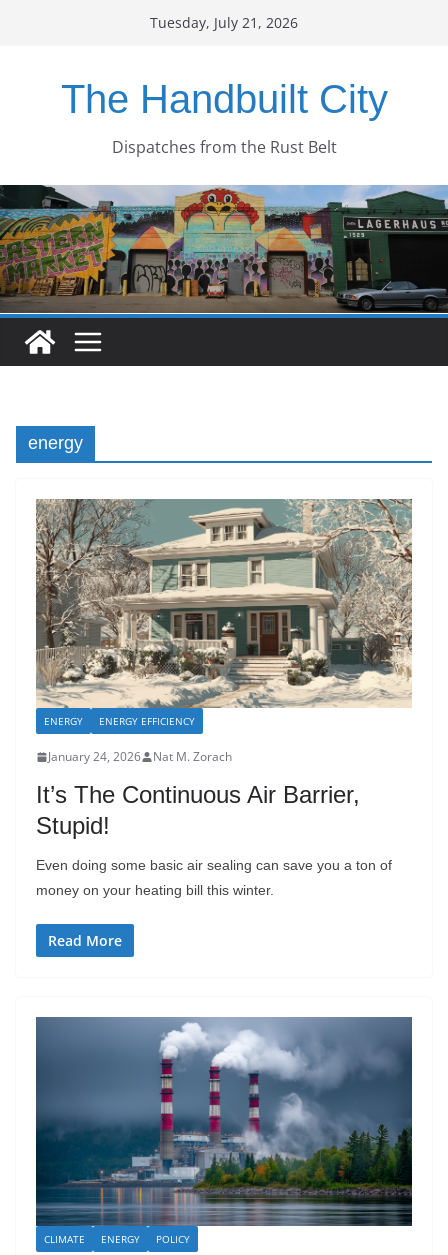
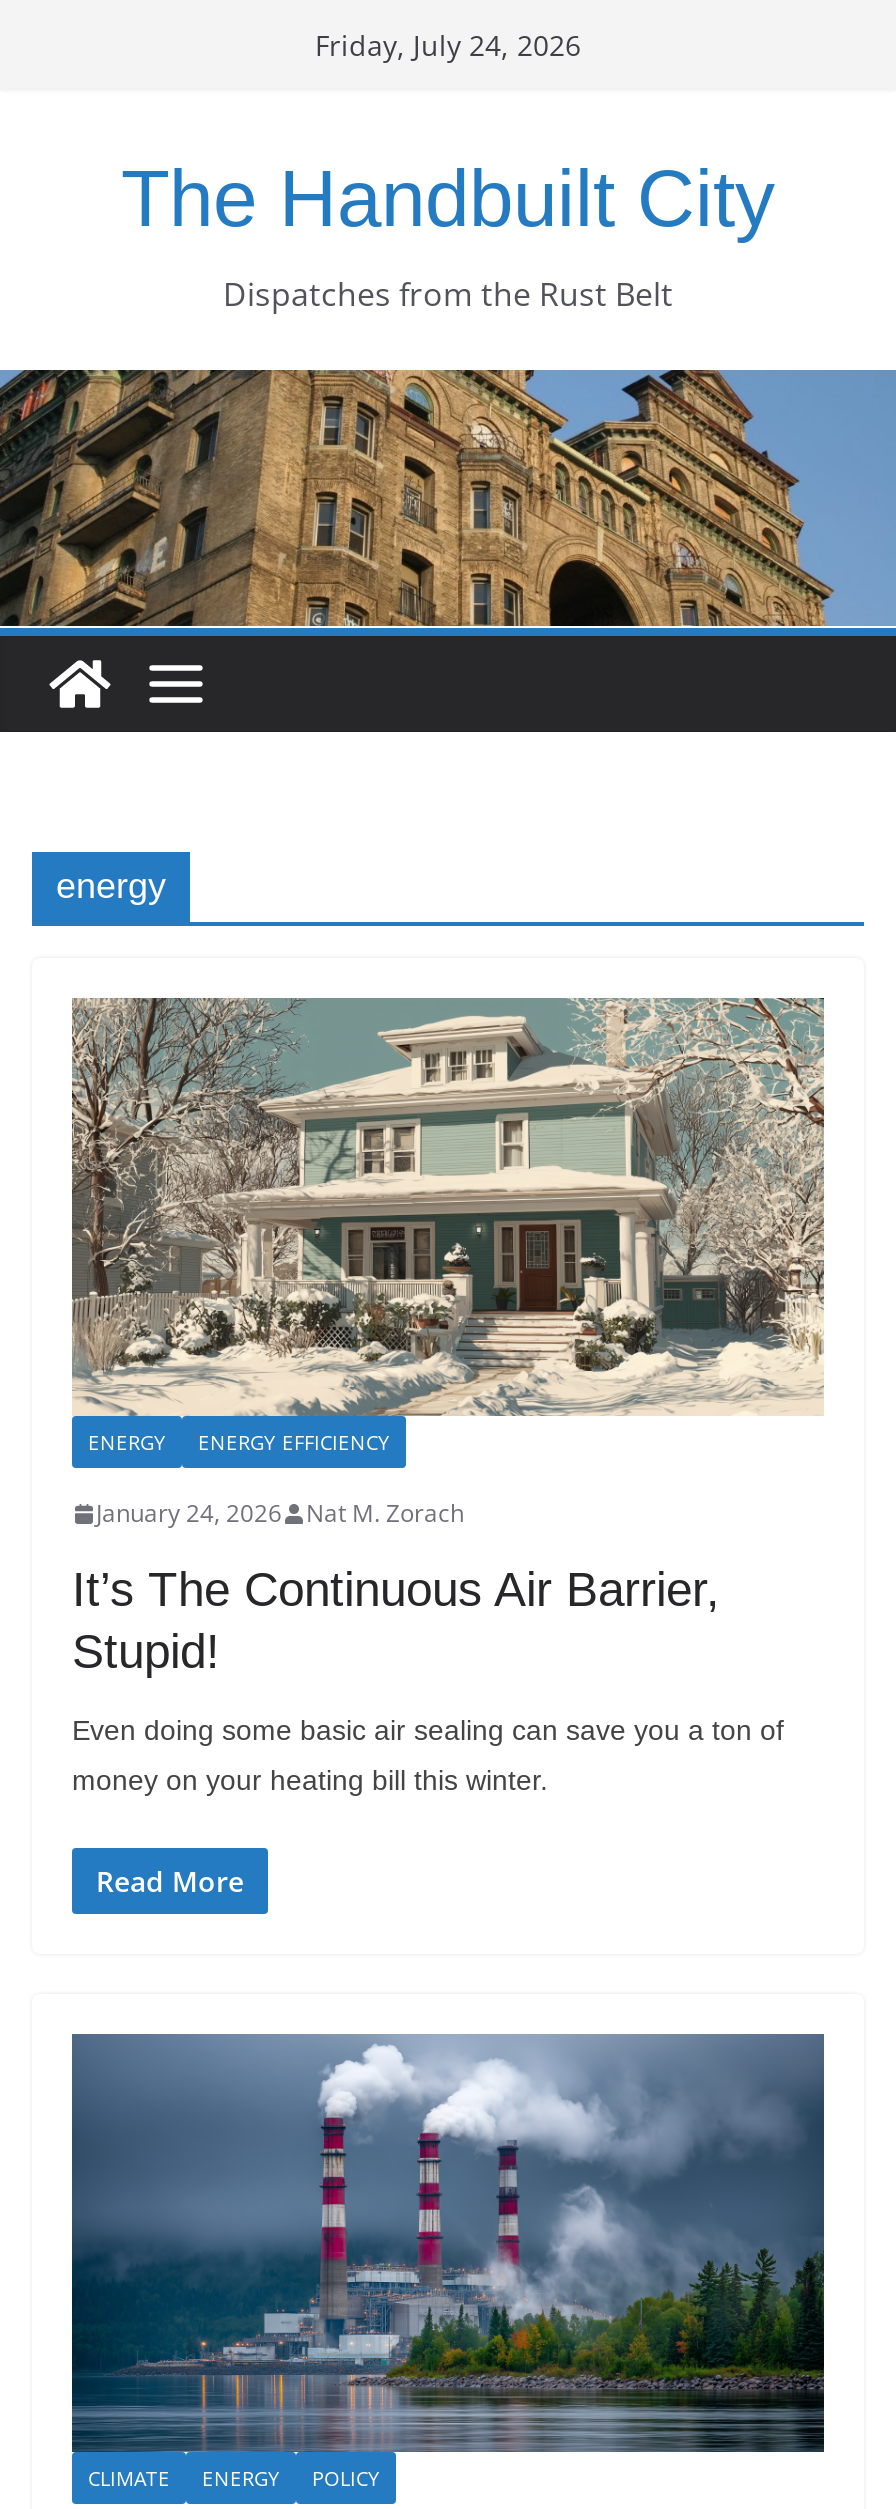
[150,13,298,32] Tuesday, July 21, 2026 -> [315,26,581,64] Friday, July 24, 2026
[3,184,445,314] [image] -> [6,368,890,628] [image]

